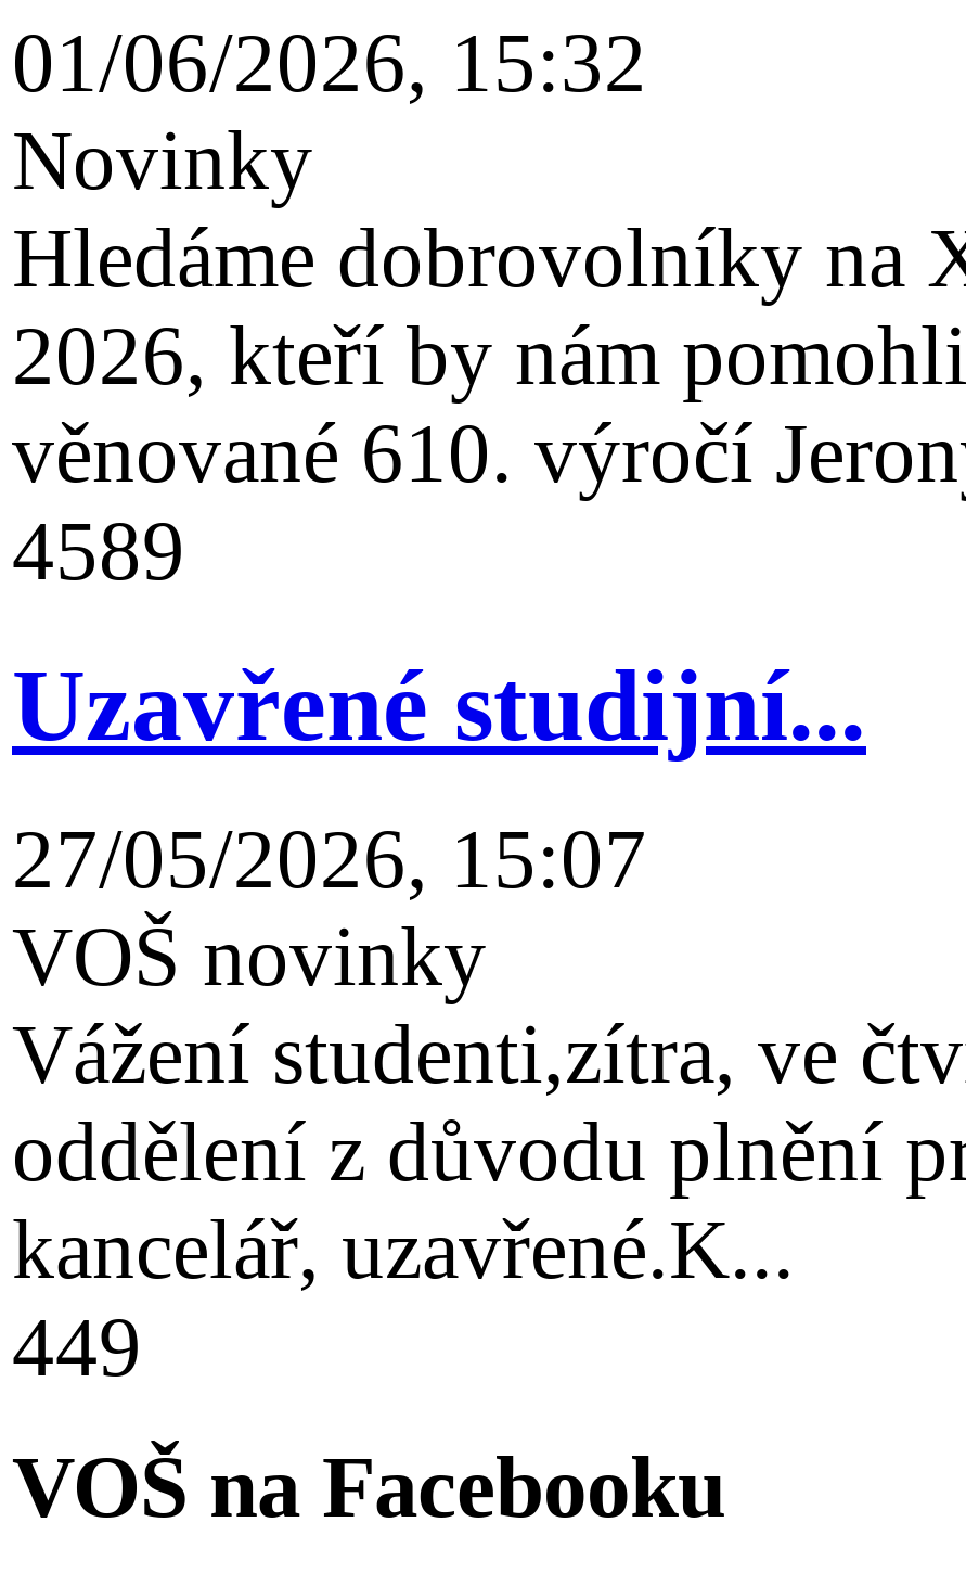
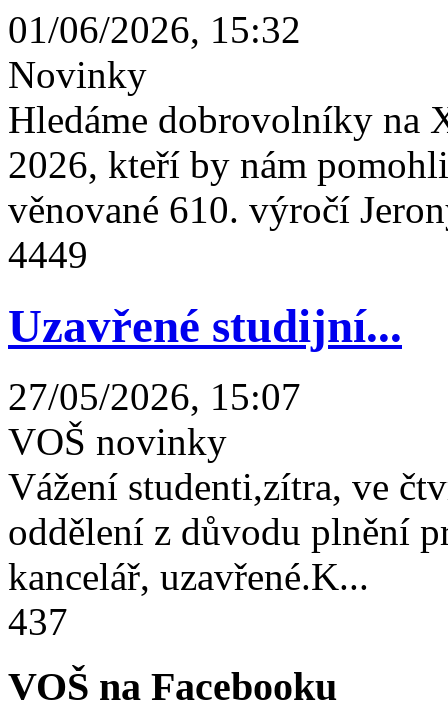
[12,504,185,597] 4589 -> [8,233,88,276] 4449
[12,1300,142,1393] 449 -> [8,600,68,643] 437

